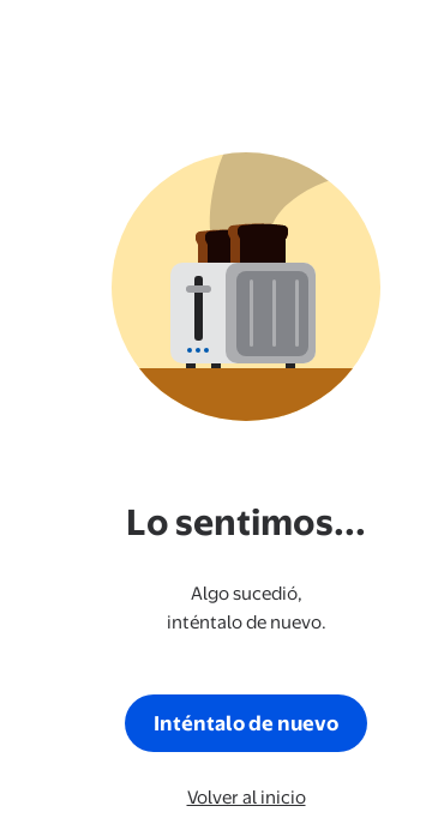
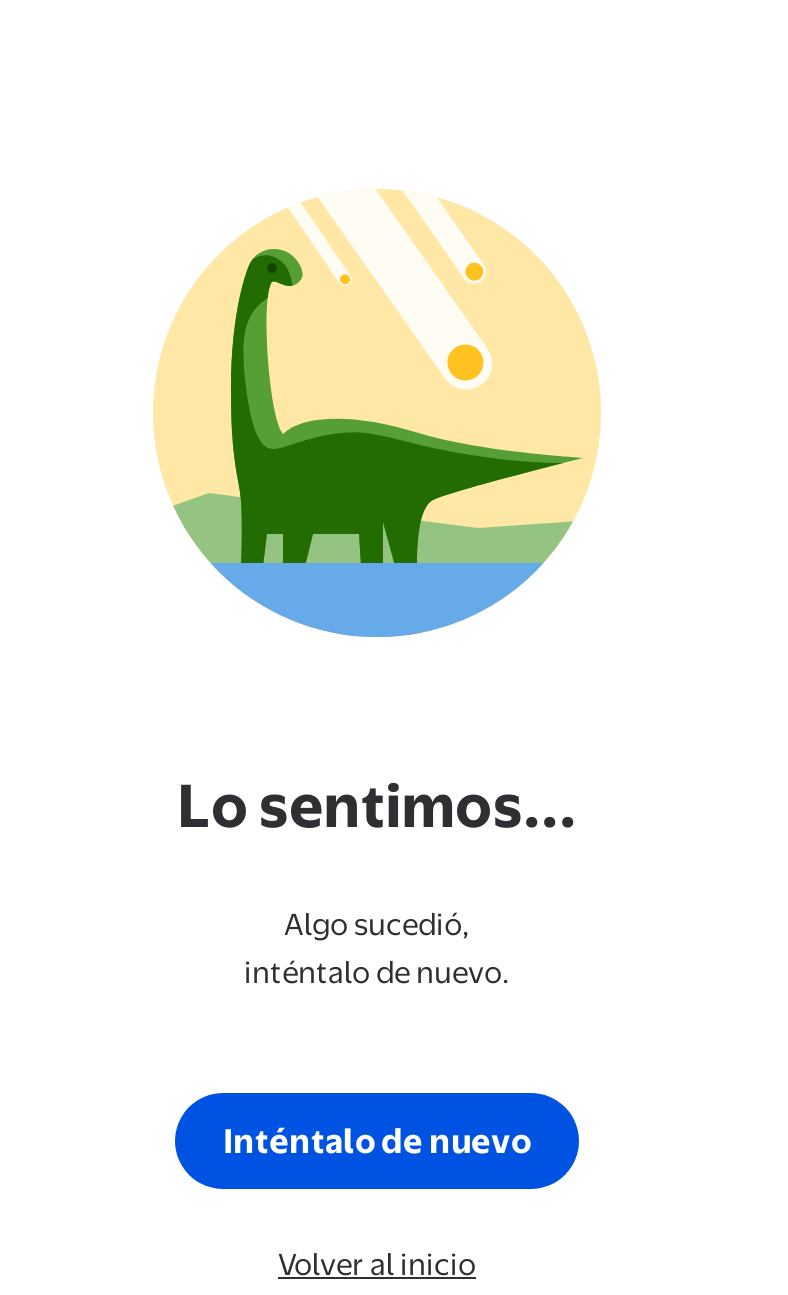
[125,152,365,422] [image] -> [173,191,581,639] [image]

